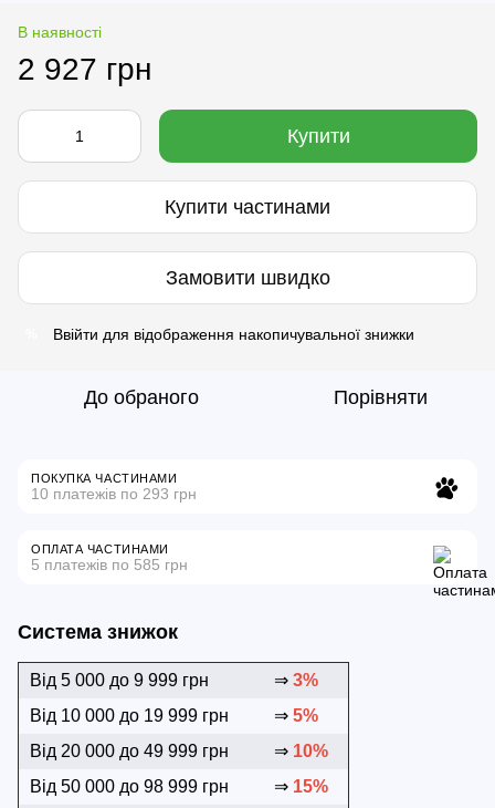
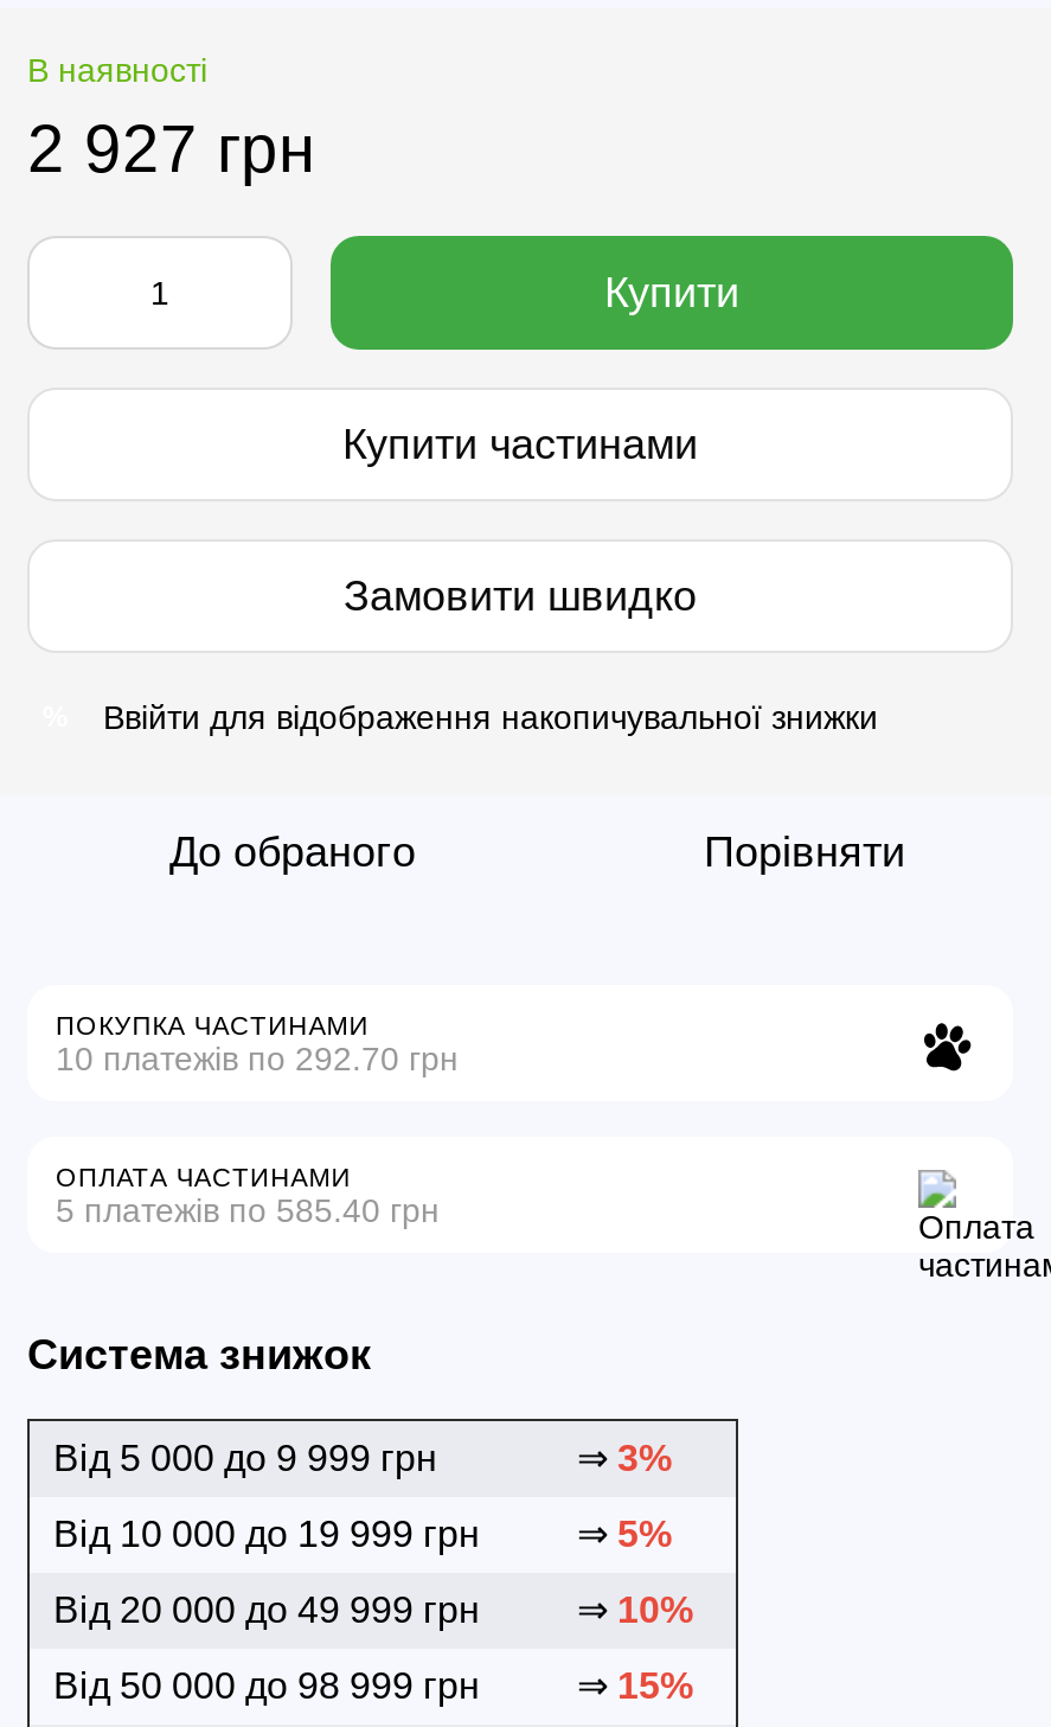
[31,485,197,503] 10 платежів по 293 грн -> [56,1040,459,1077] 10 платежів по 292.70 грн
[31,556,188,573] 5 платежів по 585 грн -> [56,1191,440,1229] 5 платежів по 585.40 грн

